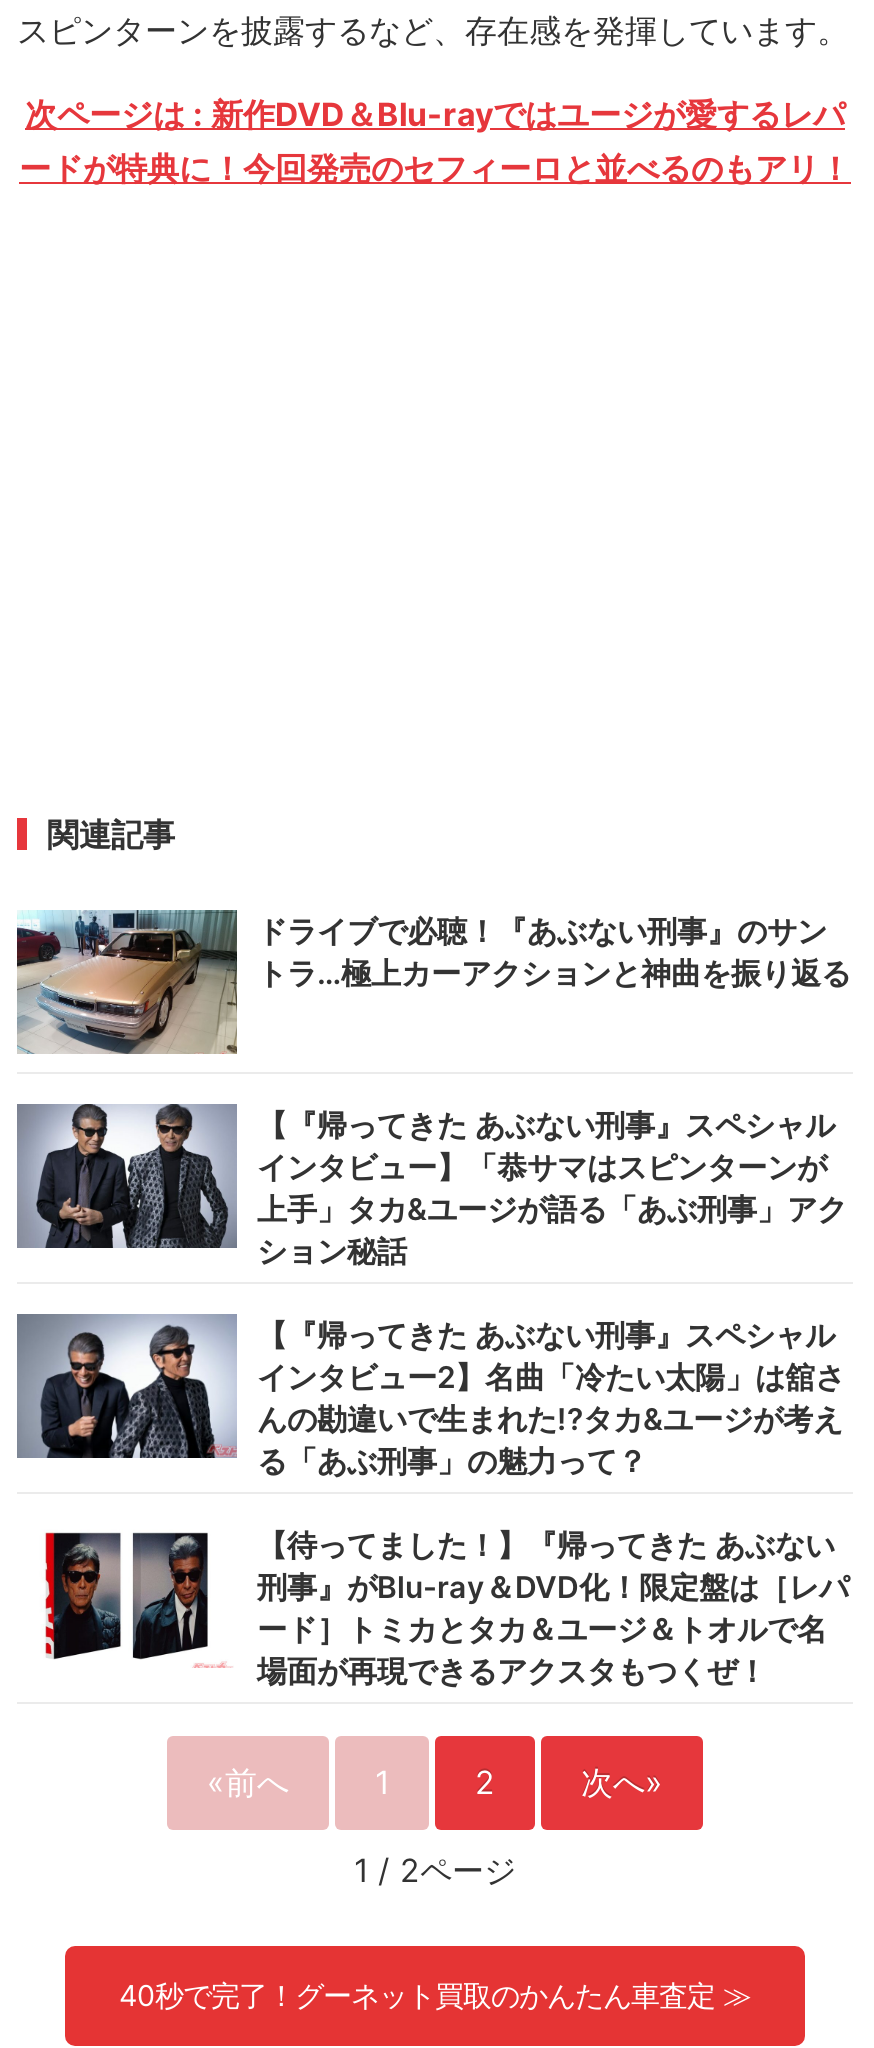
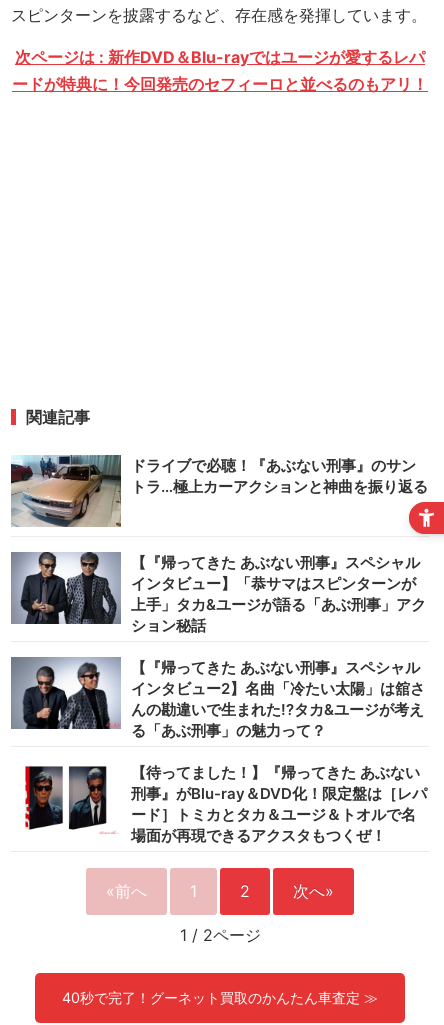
none -> [408,501,441,536] [image]

